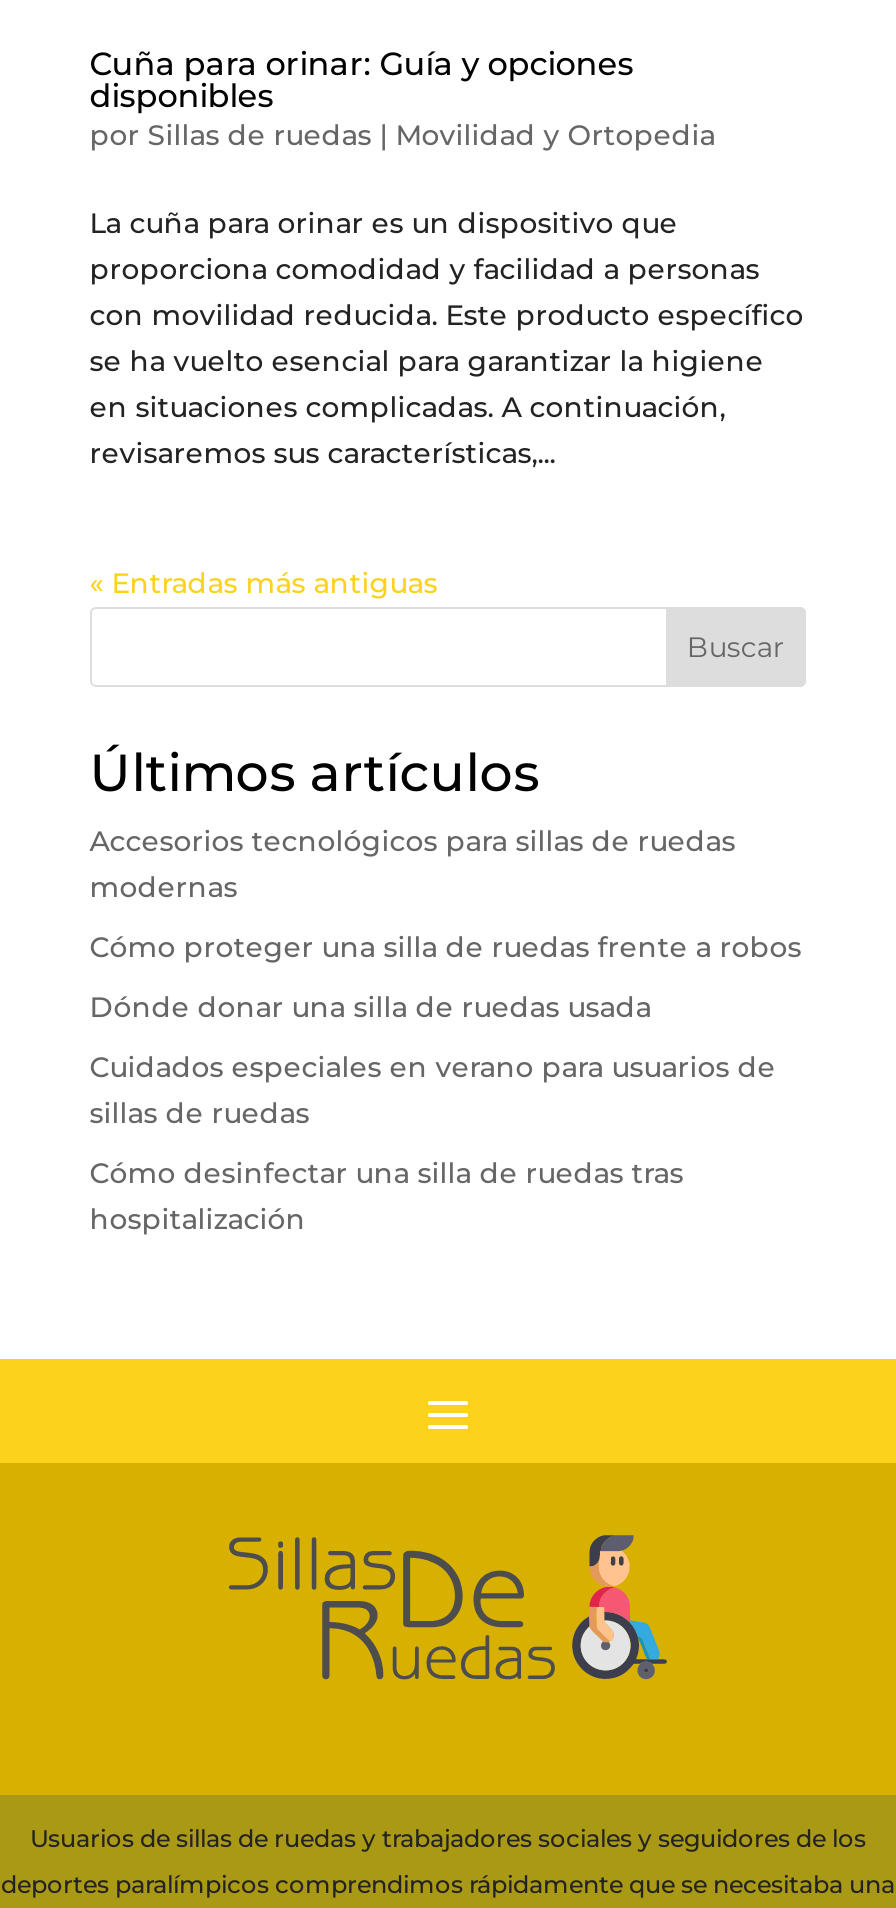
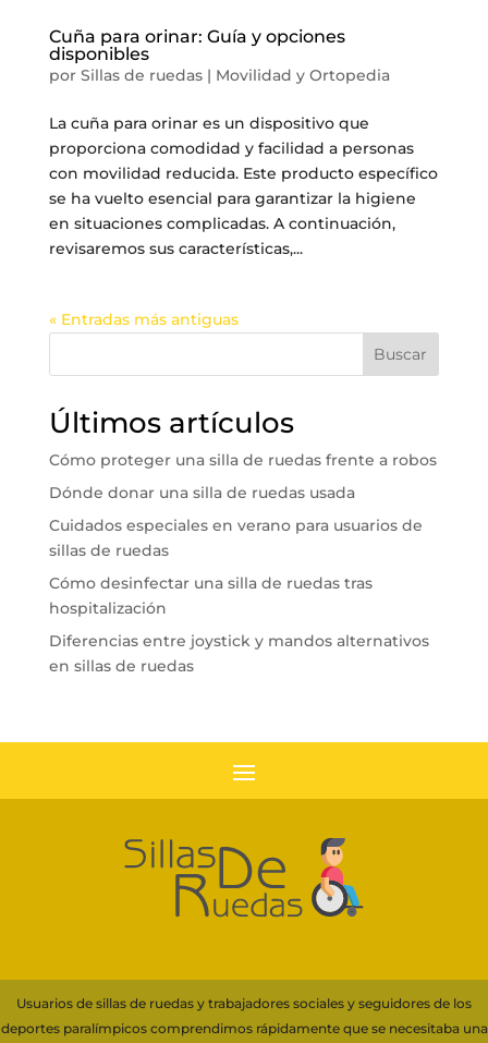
[90,823,736,905] Accesorios tecnológicos para sillas de ruedas | modernas -> none
moved [90,929,802,1237] -> [49,450,437,618]: Cómo proteger una silla de ruedas frente a robos | Dónde donar una silla de ruedas usada | Cuidados especiales en verano para usuarios de | sillas de ruedas | Cómo desinfectar una silla de ruedas tras | hospitalización
none -> [49,631,429,676] Diferencias entre joystick y mandos alternativos | en sillas de ruedas

